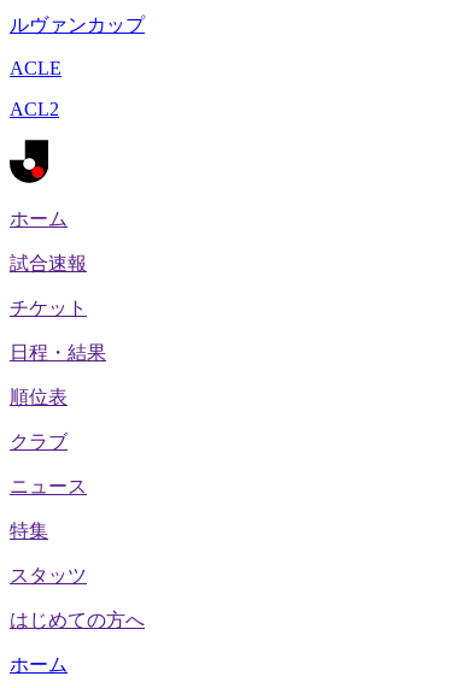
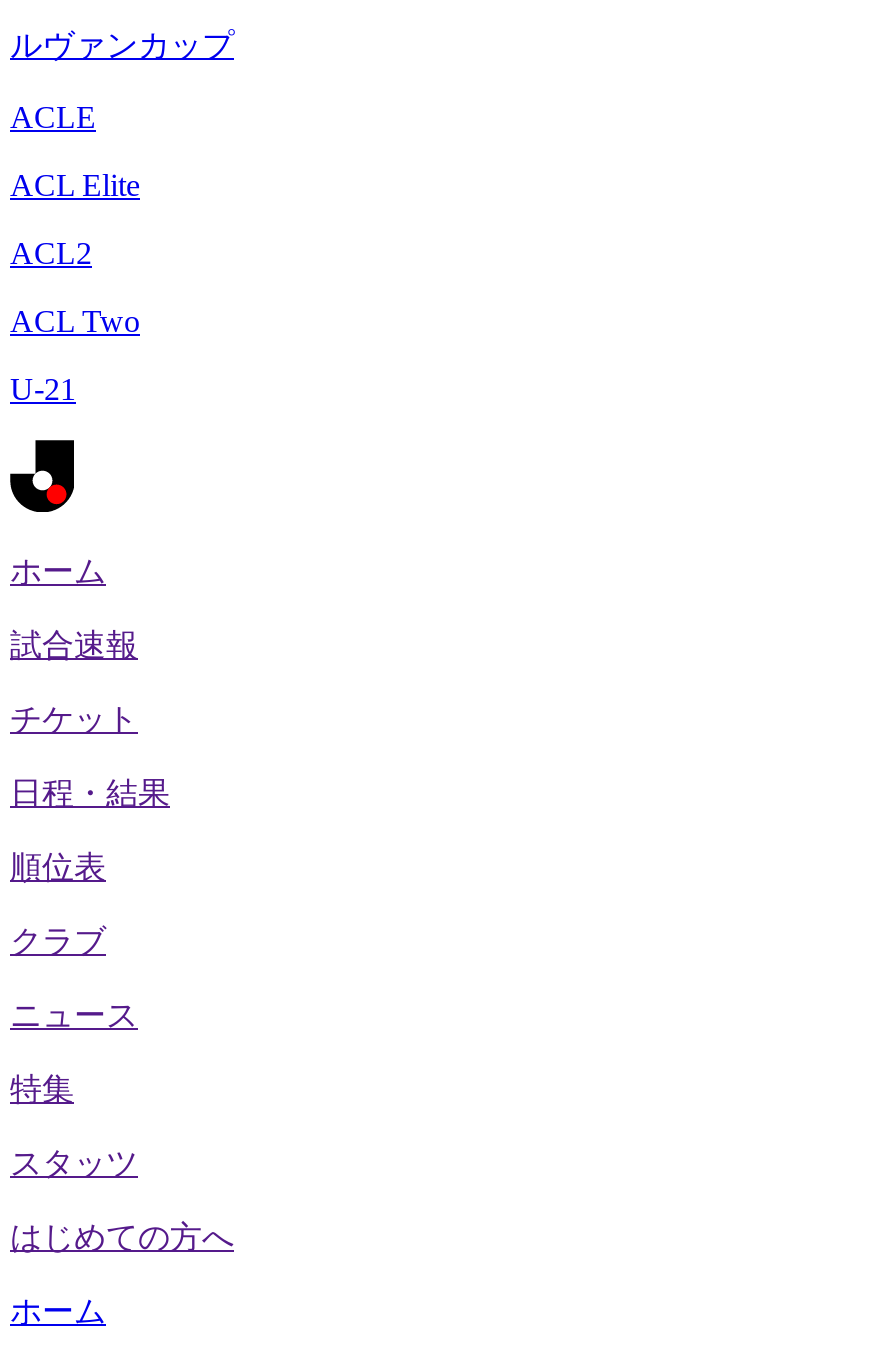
none -> [10,168,140,202] ACL Elite
none -> [10,304,140,406] ACL Two | U-21

